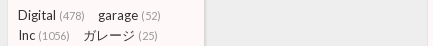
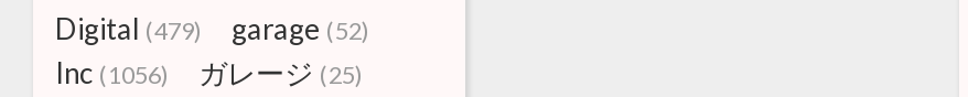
[18,7,161,23] Digital (478) garage (52) -> [55,11,370,46] Digital (479) garage (52)

